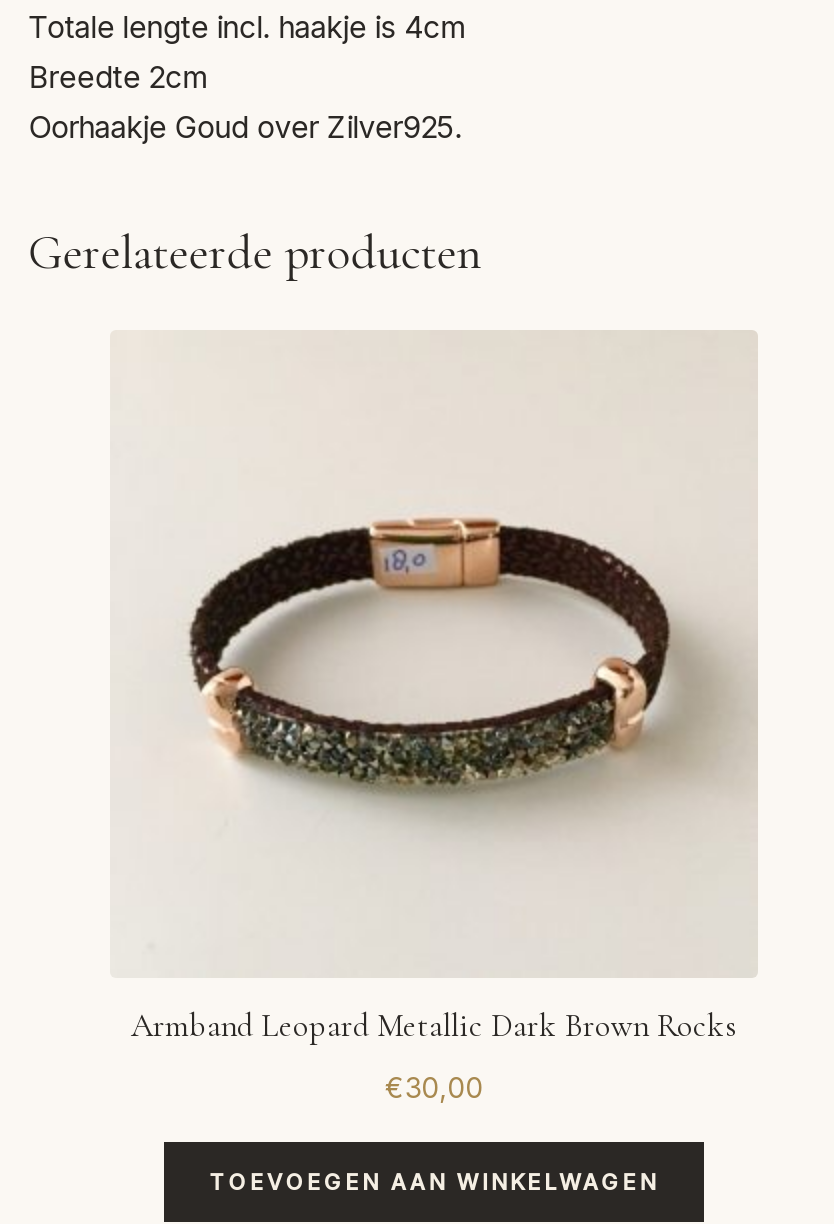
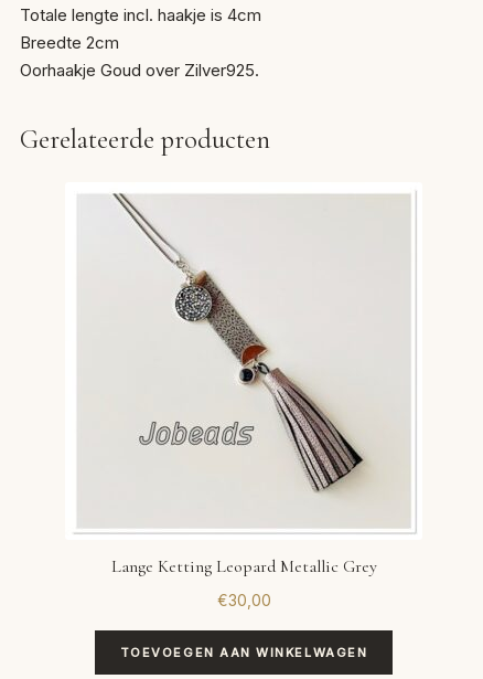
[112,330,758,1047] [image] | Armband Leopard Metallic Dark Brown Rocks -> [66,183,421,578] [image] | Lange Ketting Leopard Metallic Grey

